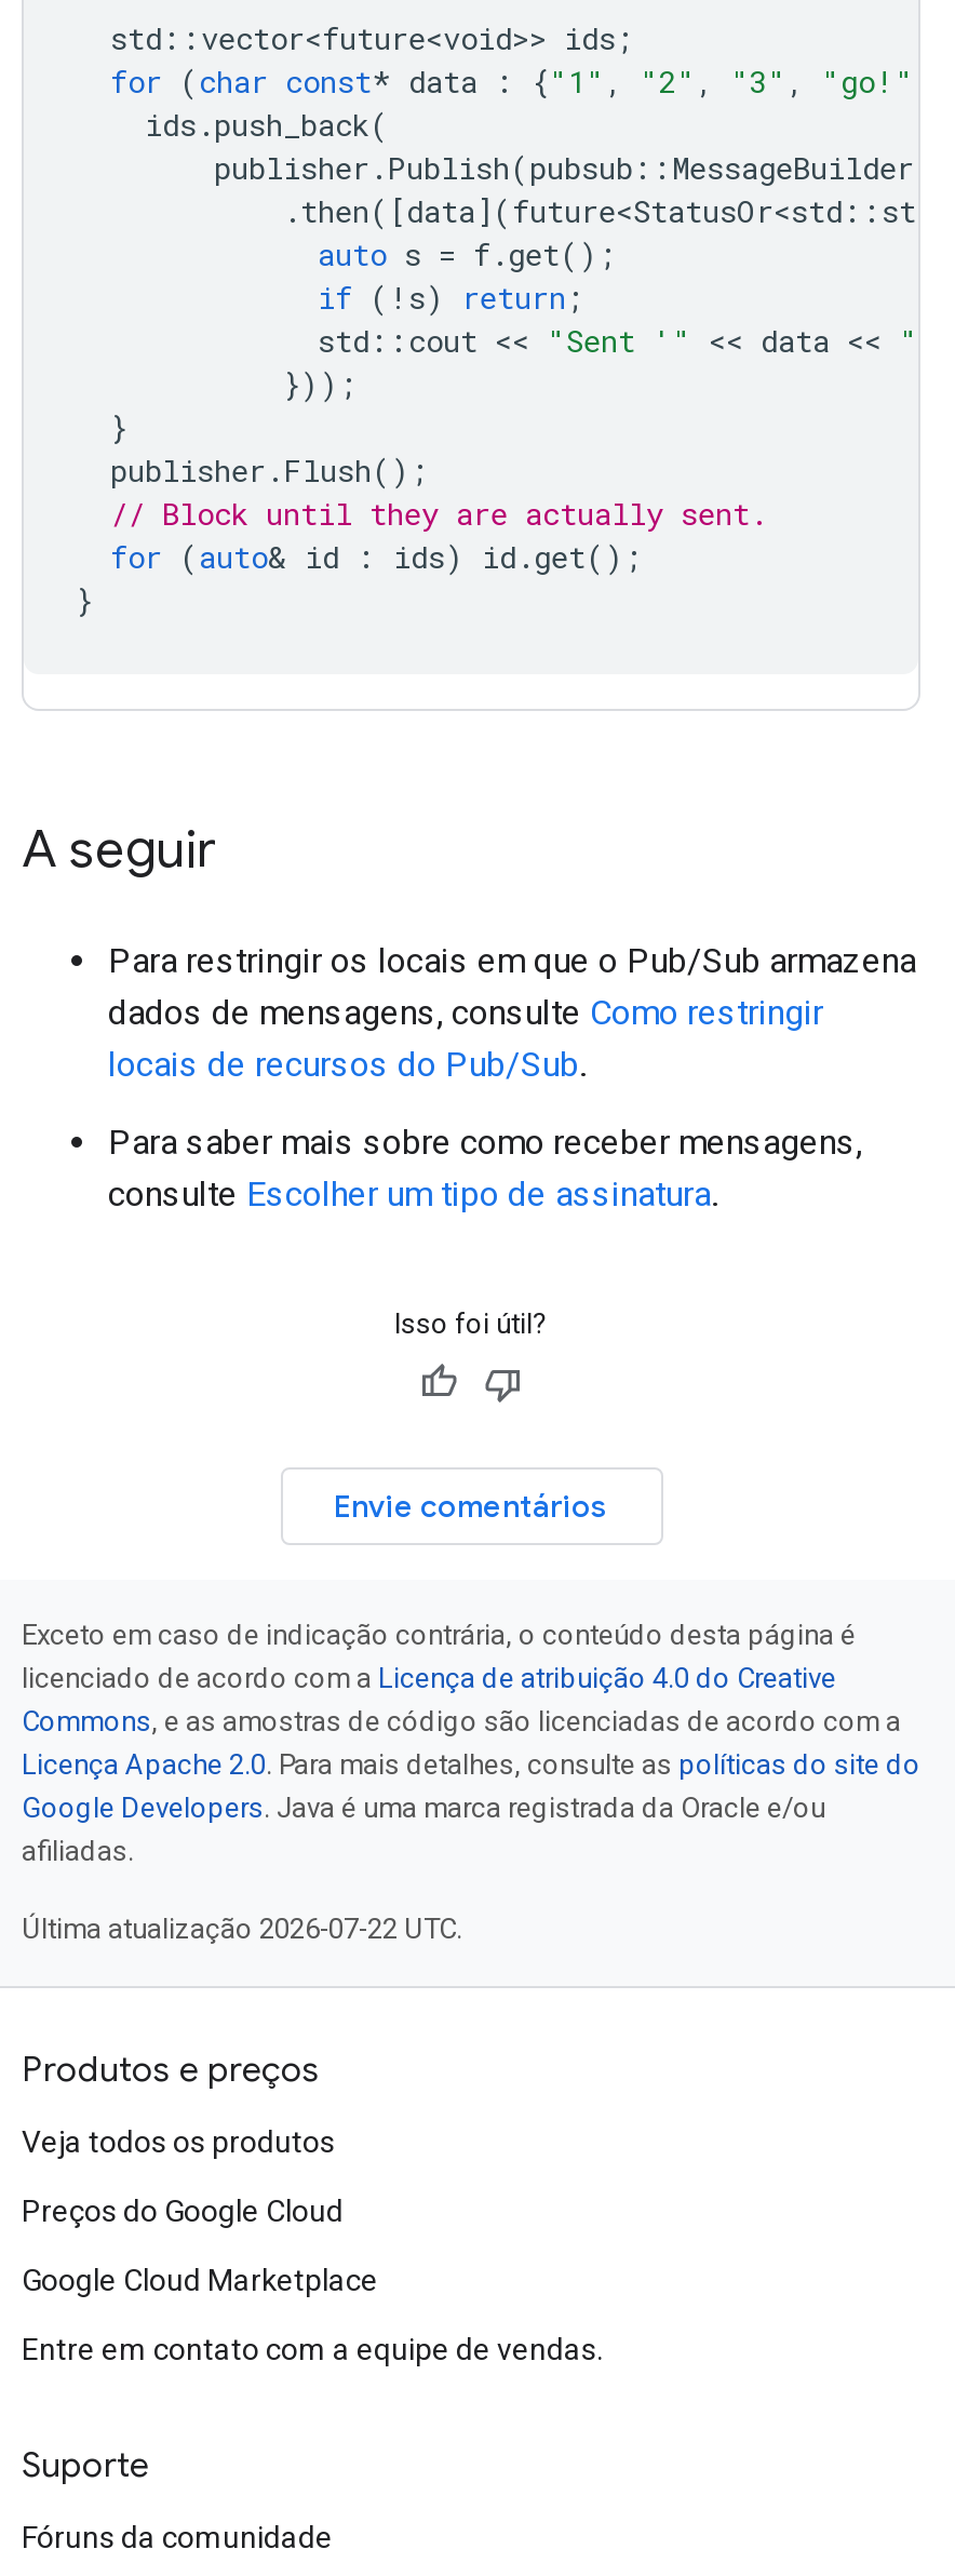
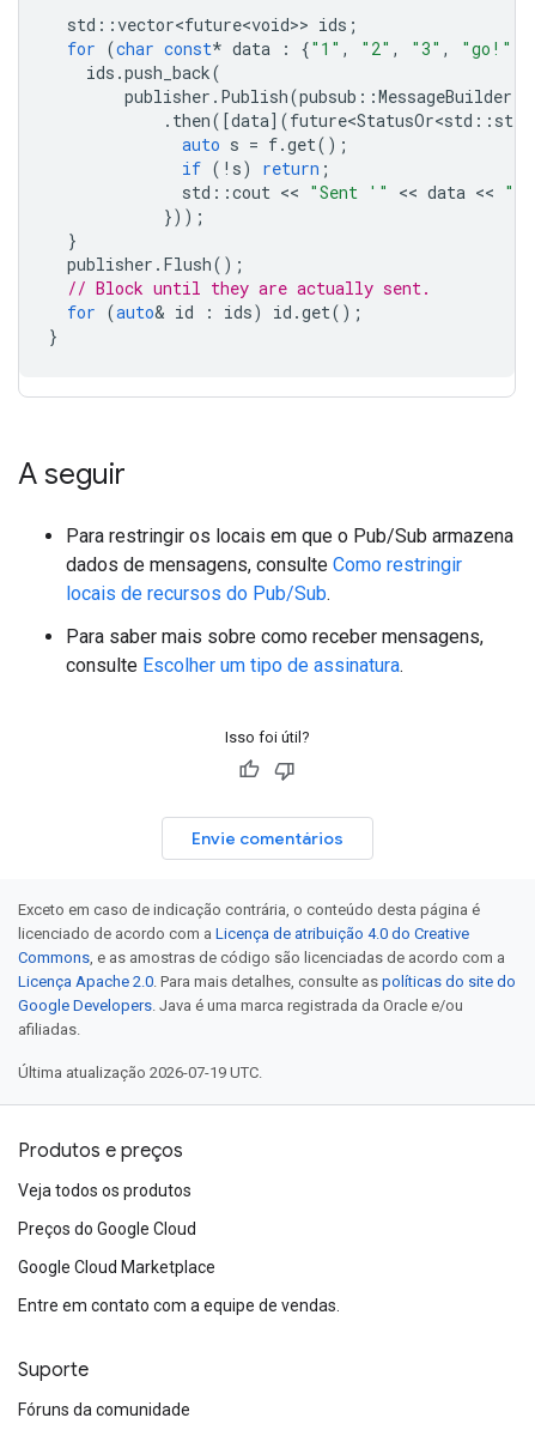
[22,1913,462,1945] Última atualização 2026-07-22 UTC. -> [18,1064,262,1081] Última atualização 2026-07-19 UTC.

